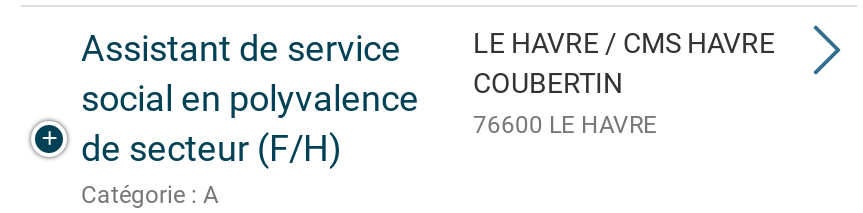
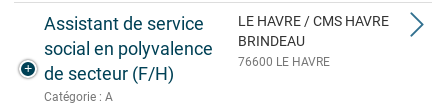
[473,67,623,99] COUBERTIN -> [238,33,305,49] BRINDEAU

